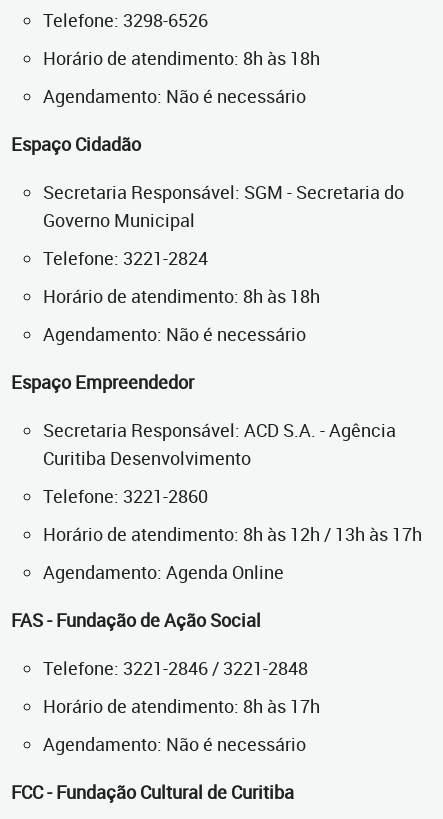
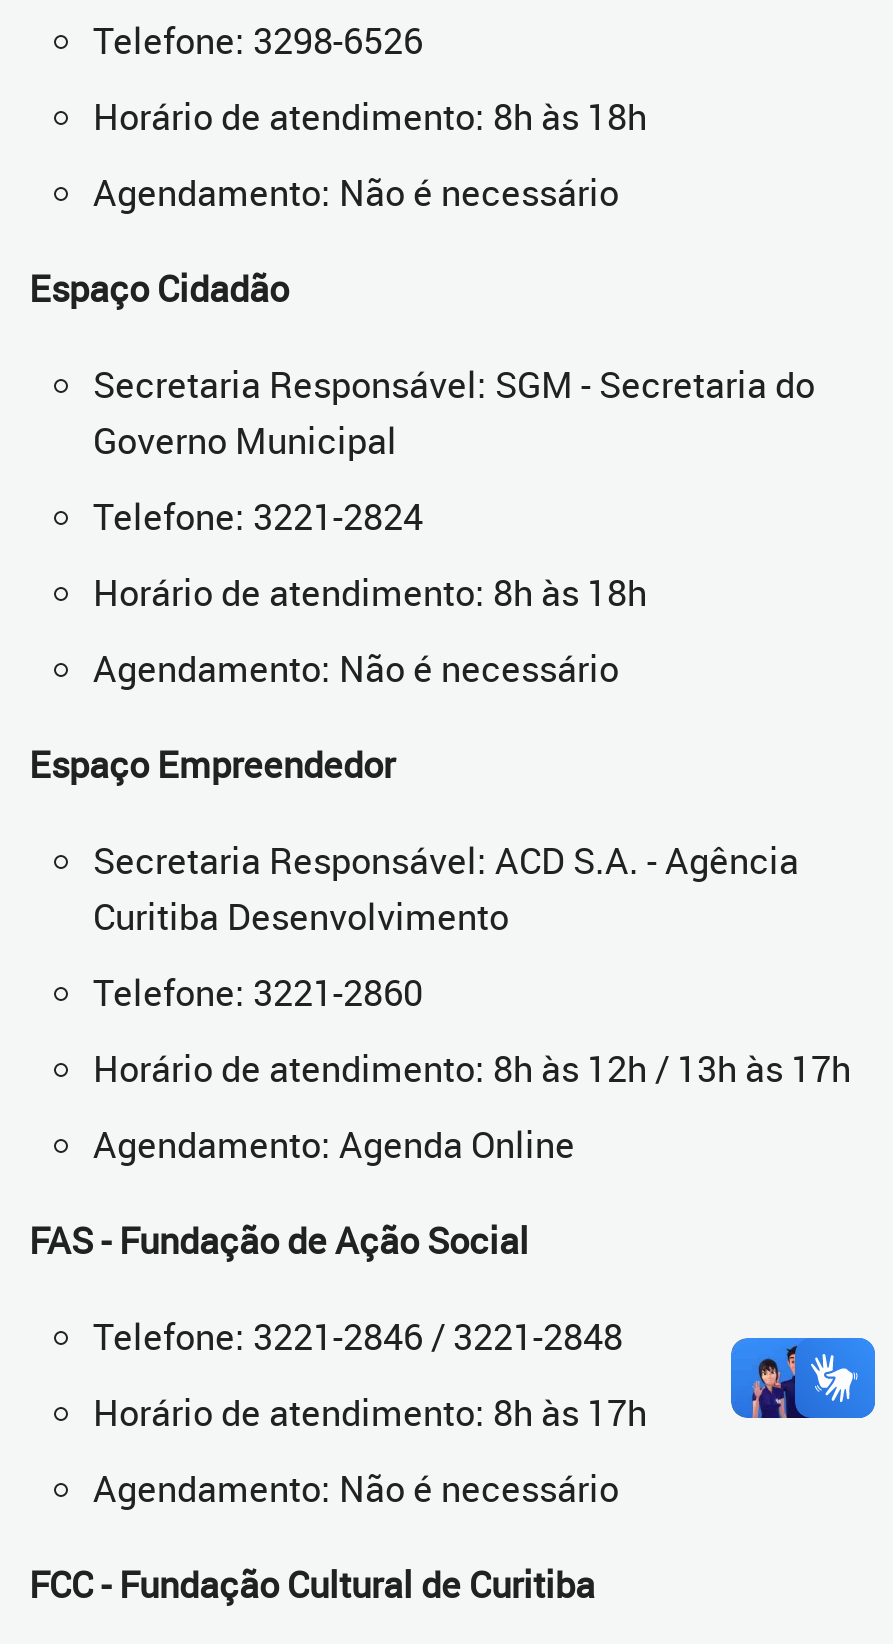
none -> [729,1336,877,1420] [image]

